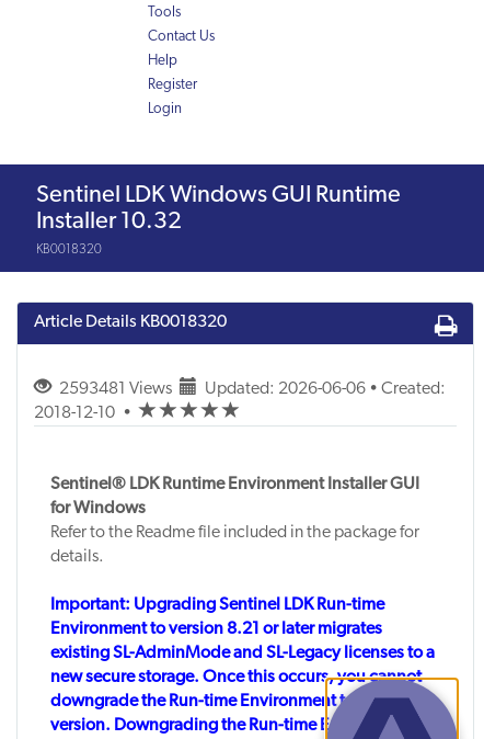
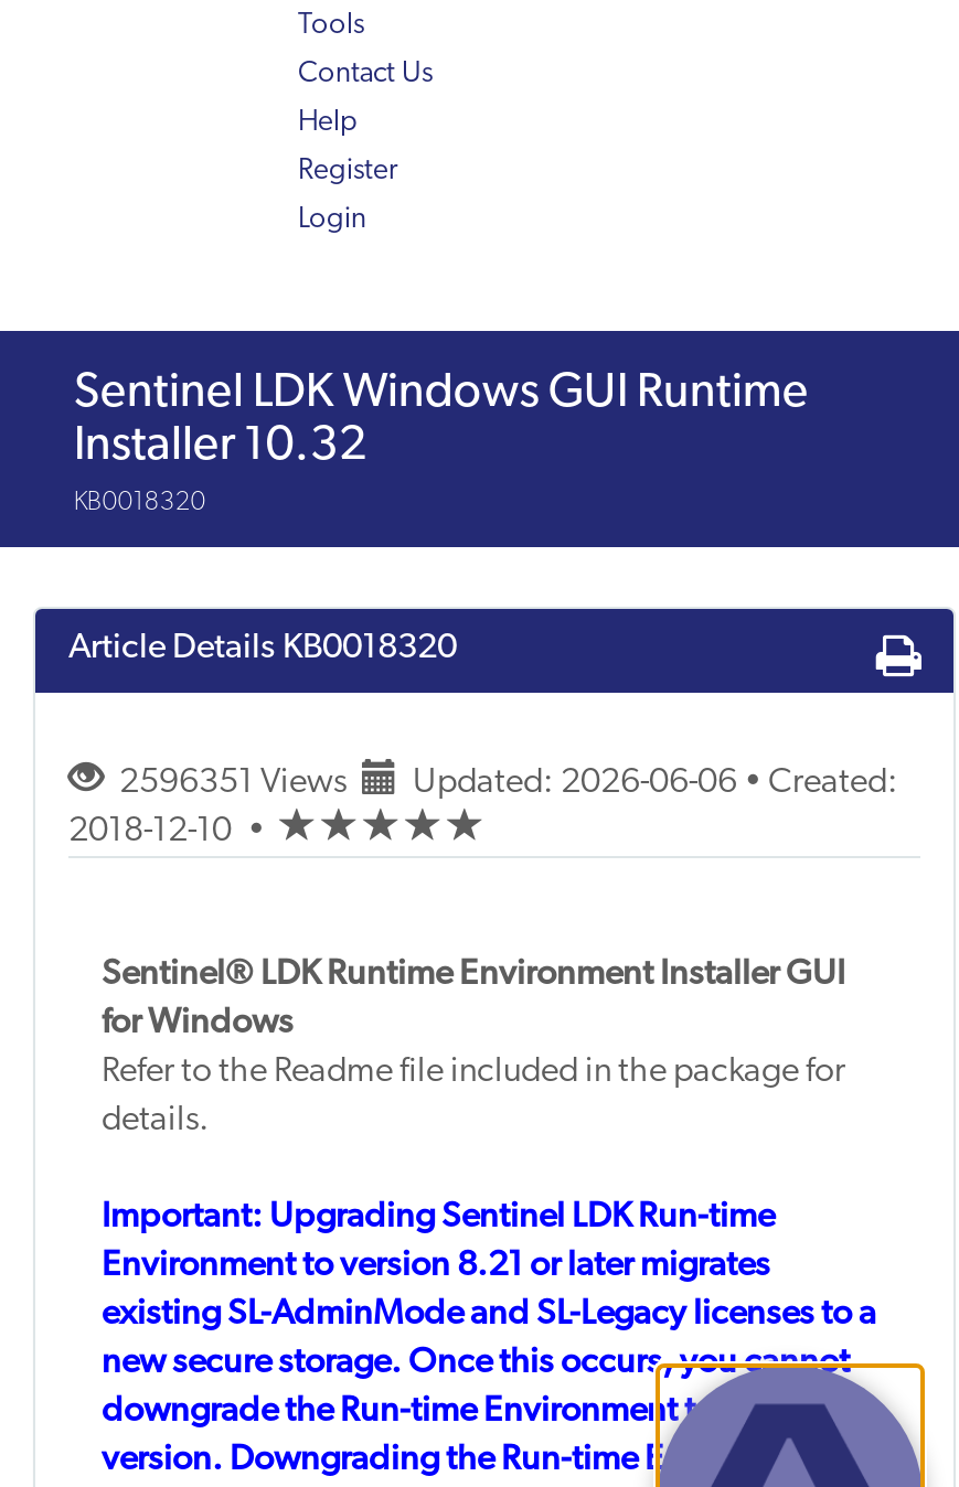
[56,380,446,398] 2593481 Views Updated: 2026-06-06 • Created: -> [113,765,898,800] 2596351 Views Updated: 2026-06-06 • Created:

